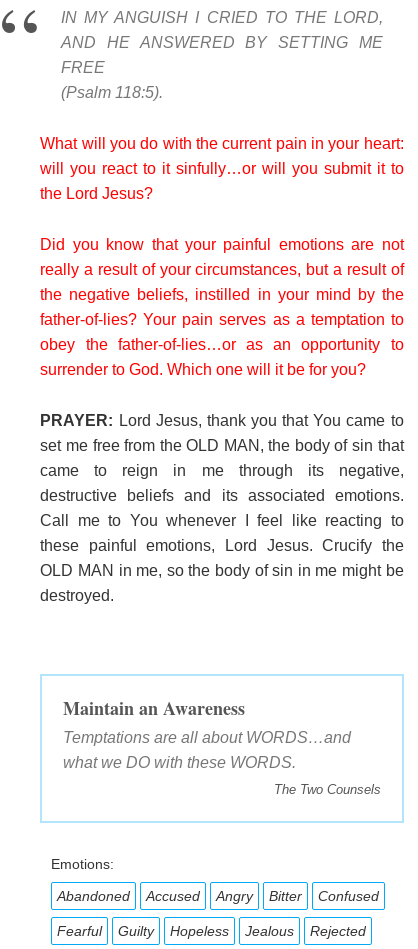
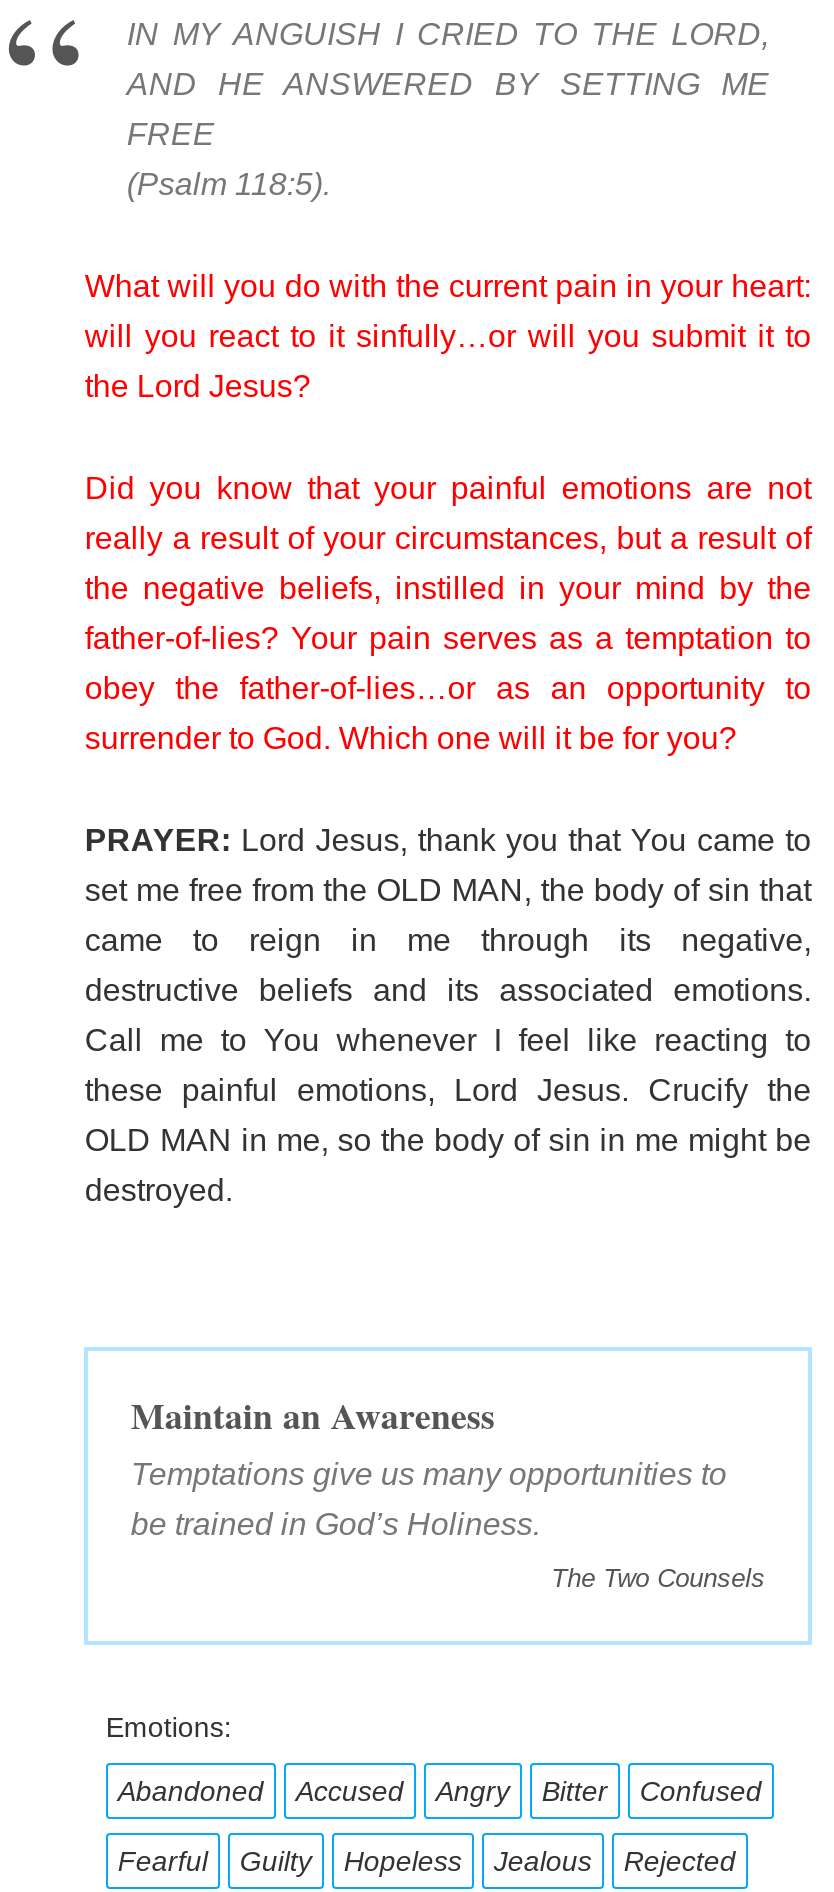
[63,728,351,745] Temptations are all about WORDS…and -> [131,1456,727,1490] Temptations give us many opportunities to
[63,753,296,770] what we DO with these WORDS. -> [131,1506,541,1540] be trained in God’s Holiness.

